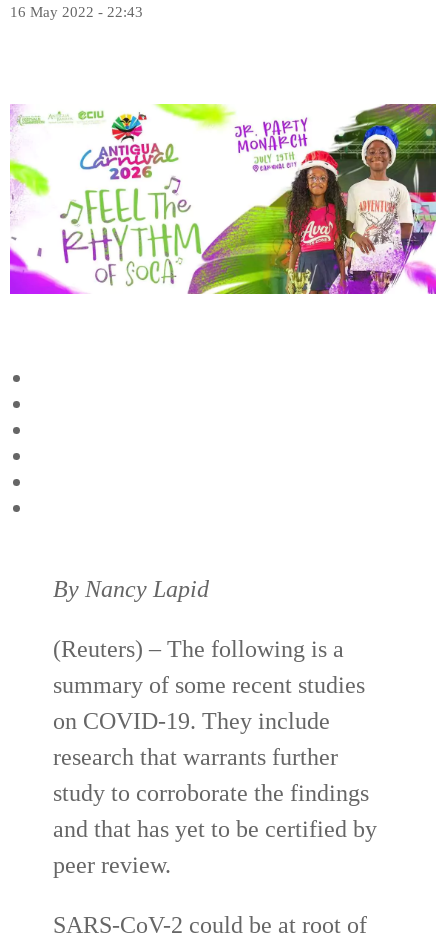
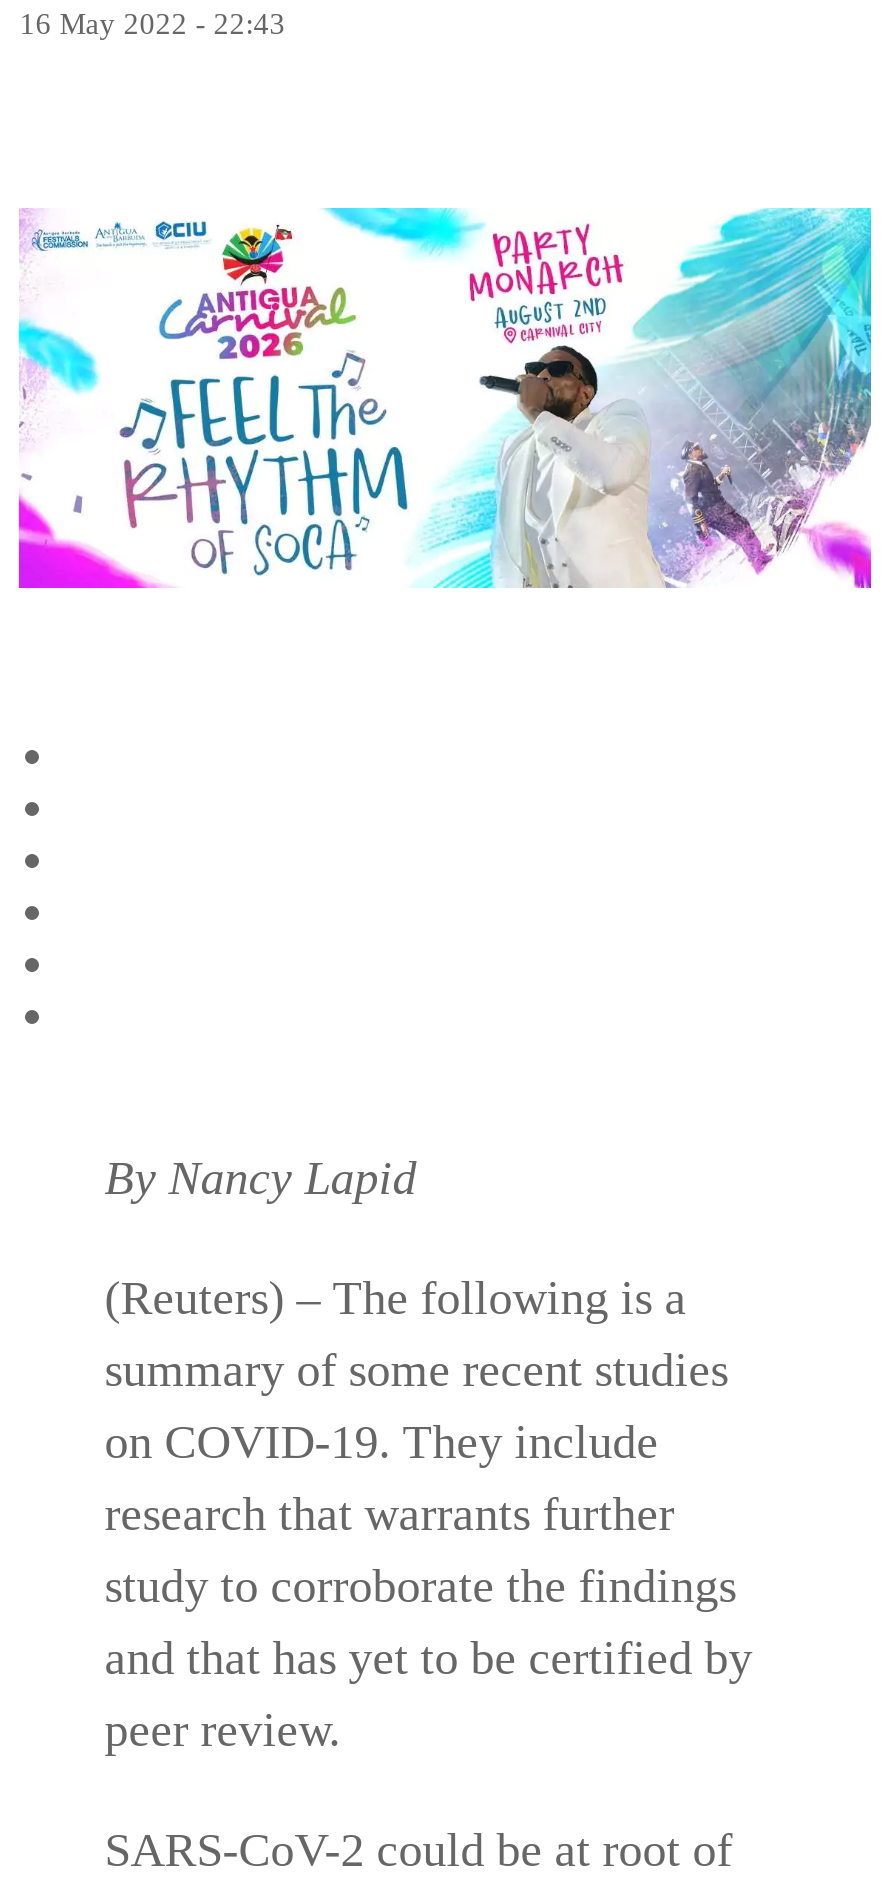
[9,103,437,295] [image] -> [17,206,873,590] [image]

